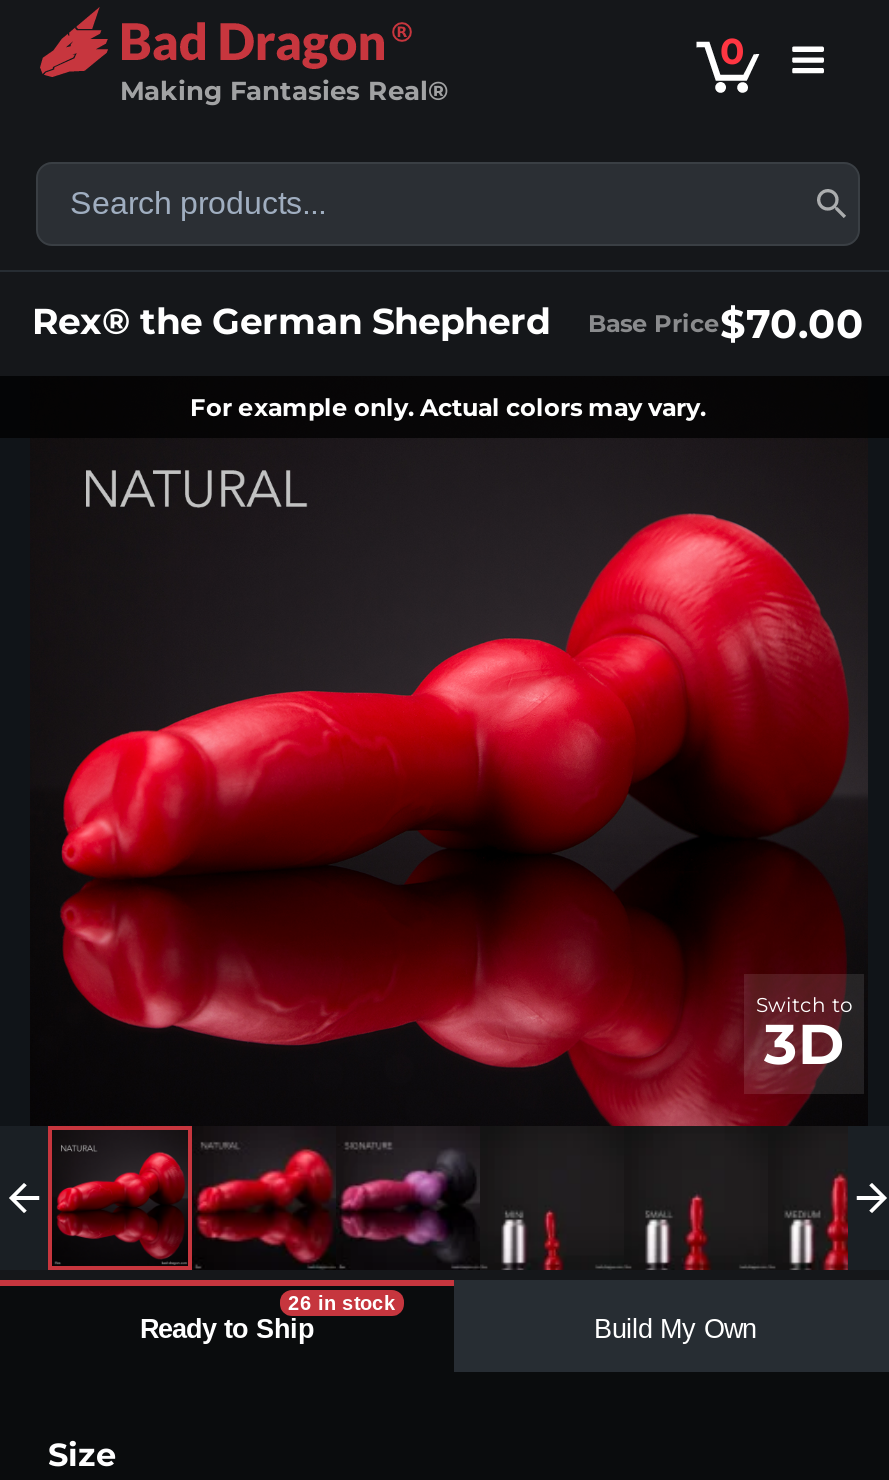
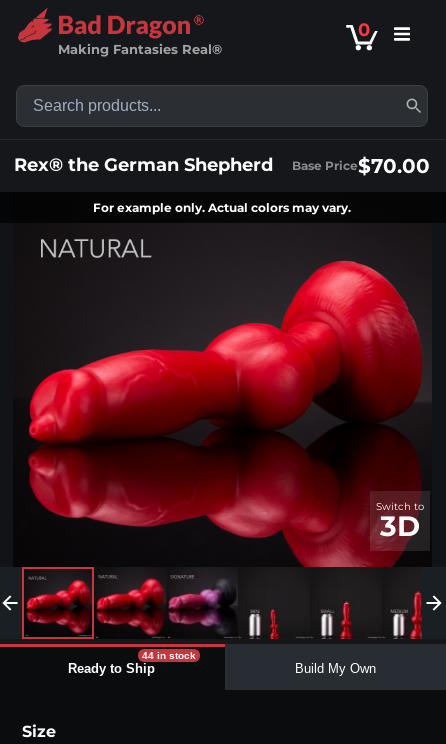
[288,1292,396,1314] 26 in stock -> [142,650,196,661] 44 in stock

